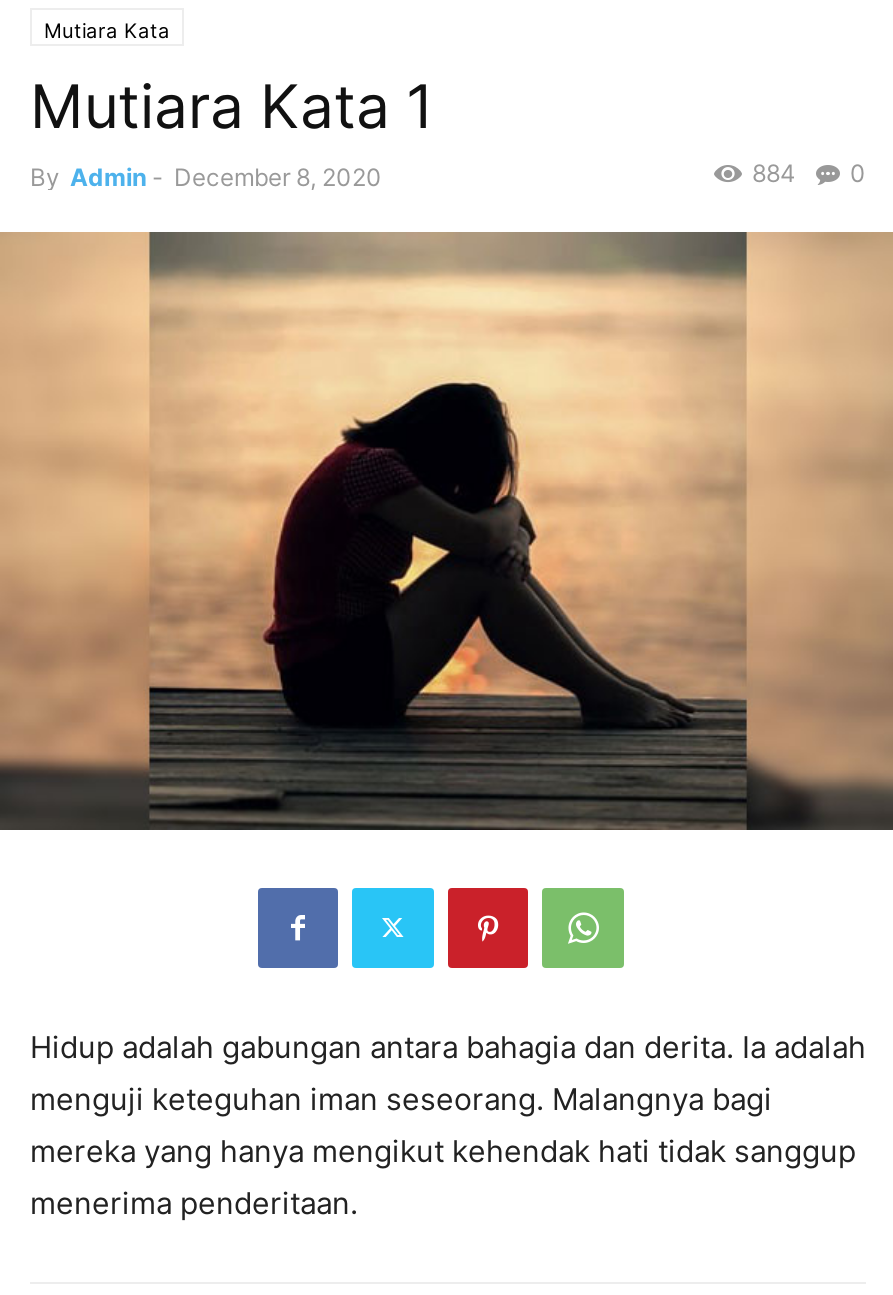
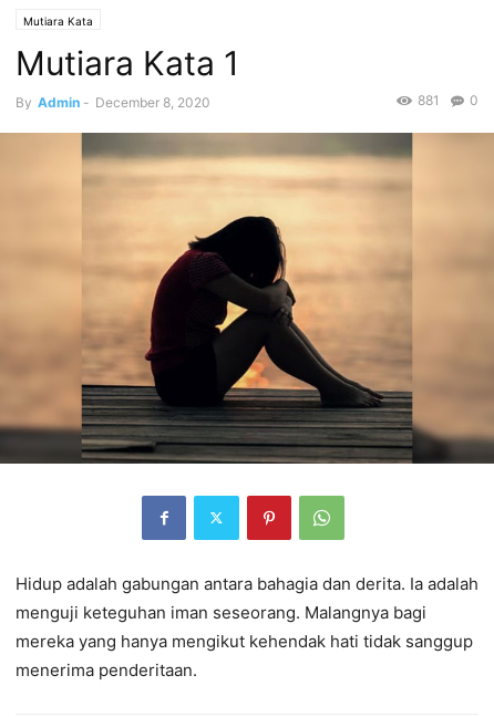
[752,158,866,188] 884 0 -> [418,92,478,108] 881 0

